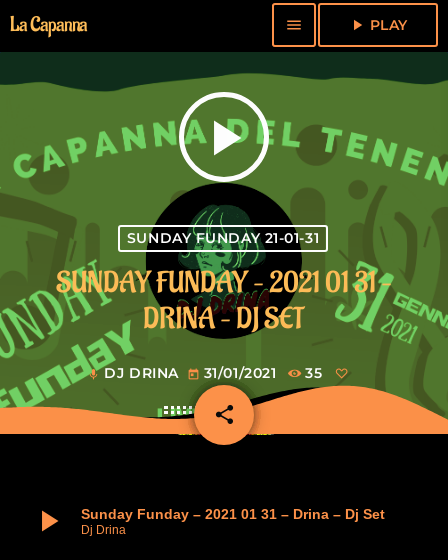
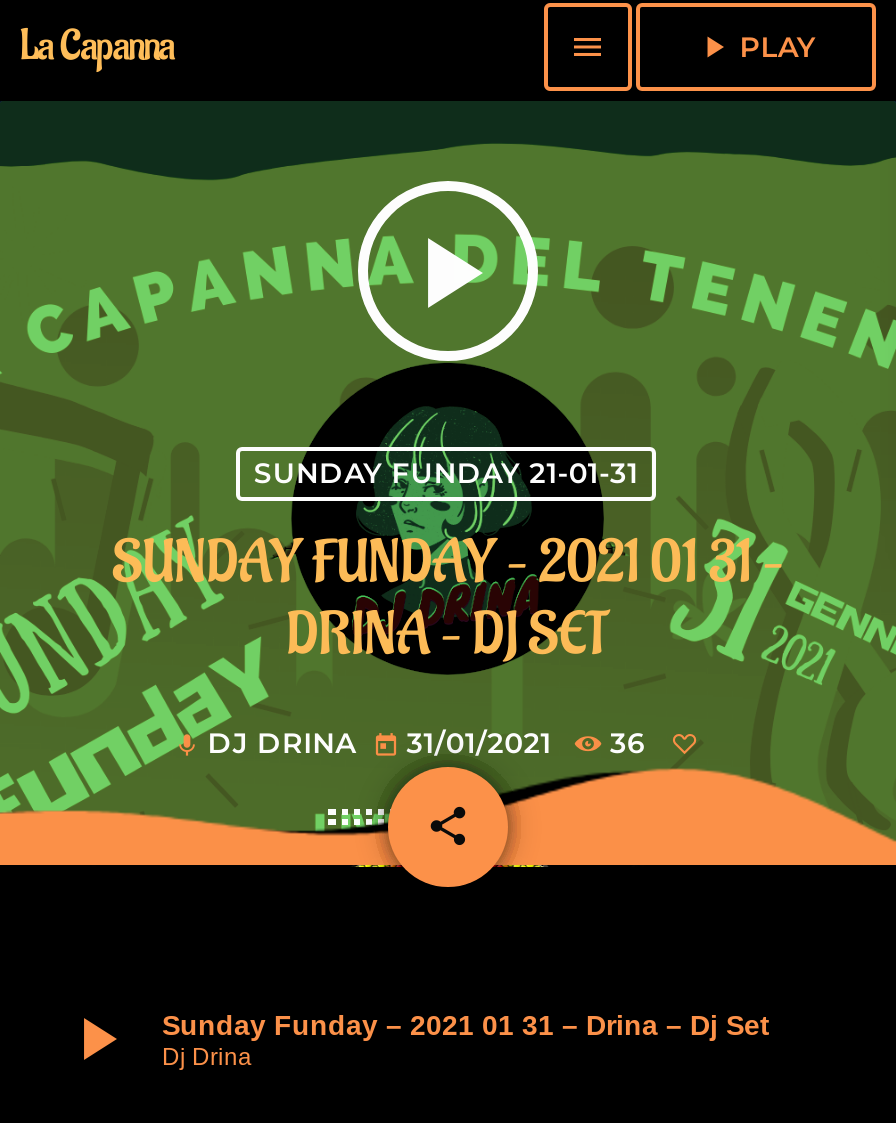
[305,364,327,382] 35 -> [610,725,655,761] 36

